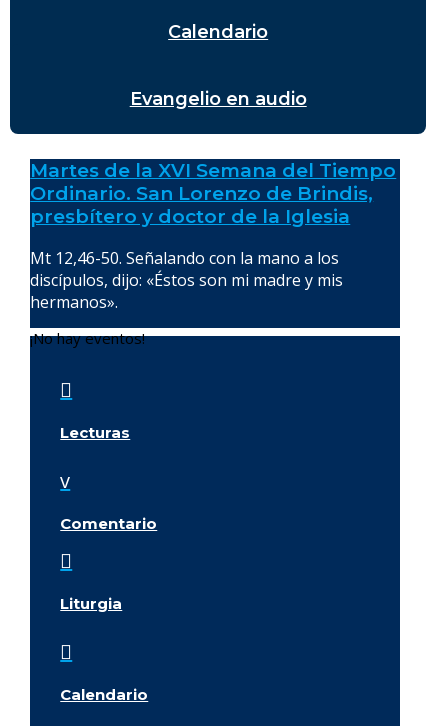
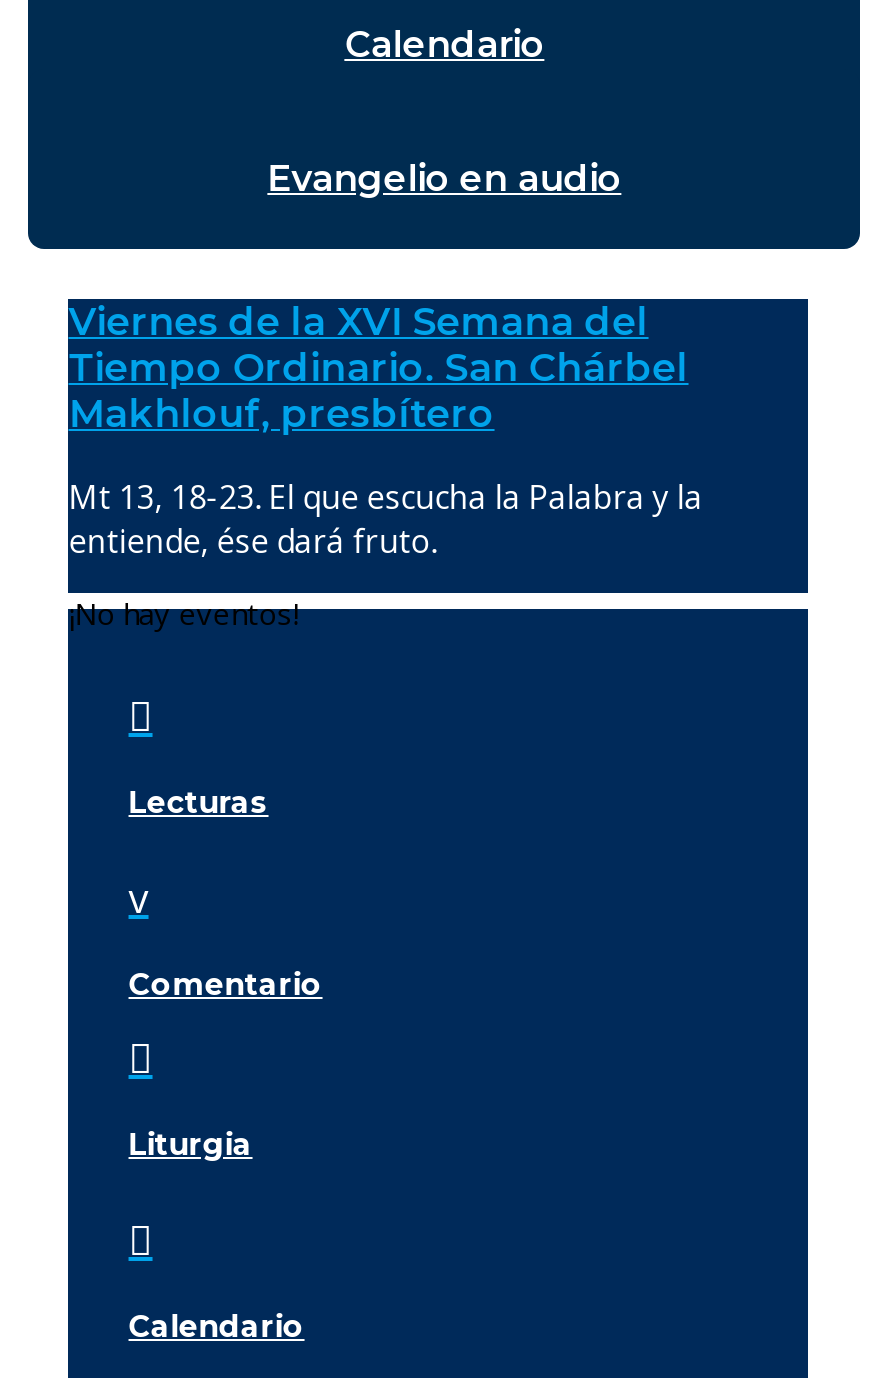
[30,159,396,228] Martes de la XVI Semana del Tiempo | Ordinario. San Lorenzo de Brindis, | presbítero y doctor de la Iglesia -> [69,299,689,437] Viernes de la XVI Semana del | Tiempo Ordinario. San Chárbel | Makhlouf, presbítero
[30,247,343,313] Mt 12,46-50. Señalando con la mano a los | discípulos, dijo: «Éstos son mi madre y mis | hermanos». -> [69,475,703,563] Mt 13, 18-23. El que escucha la Palabra y la | entiende, ése dará fruto.

